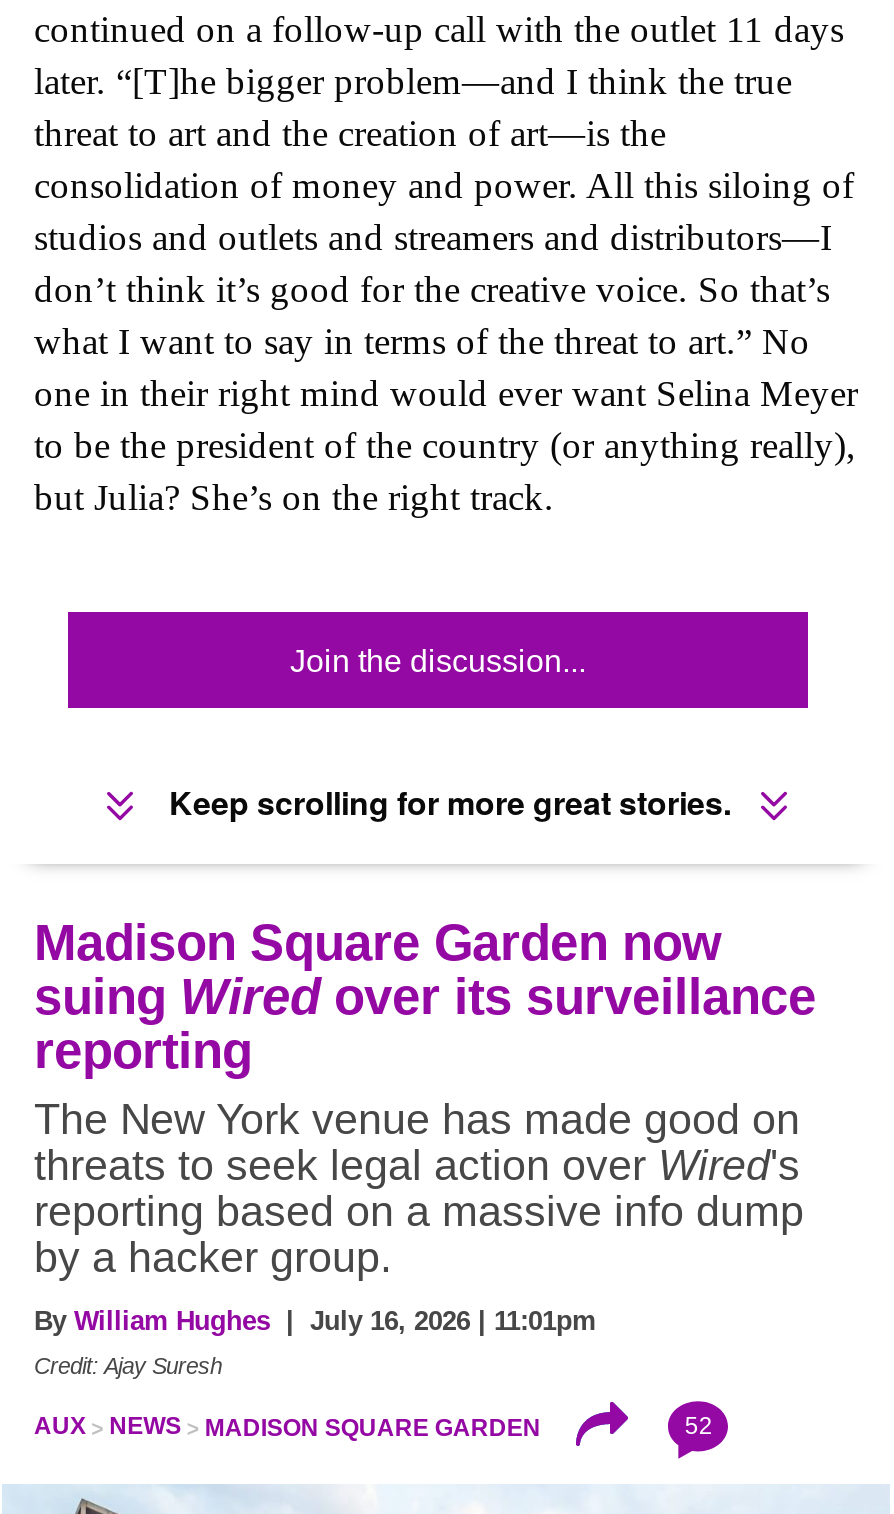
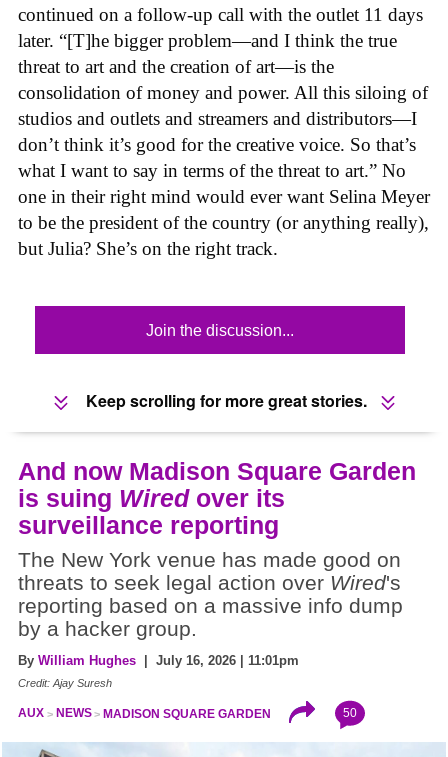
[34,915,816,1079] Madison Square Garden now | suing Wired over its surveillance | reporting -> [18,457,416,539] And now Madison Square Garden | is suing Wired over its | surveillance reporting
[685,1411,713,1439] 52 -> [343,705,357,719] 50

